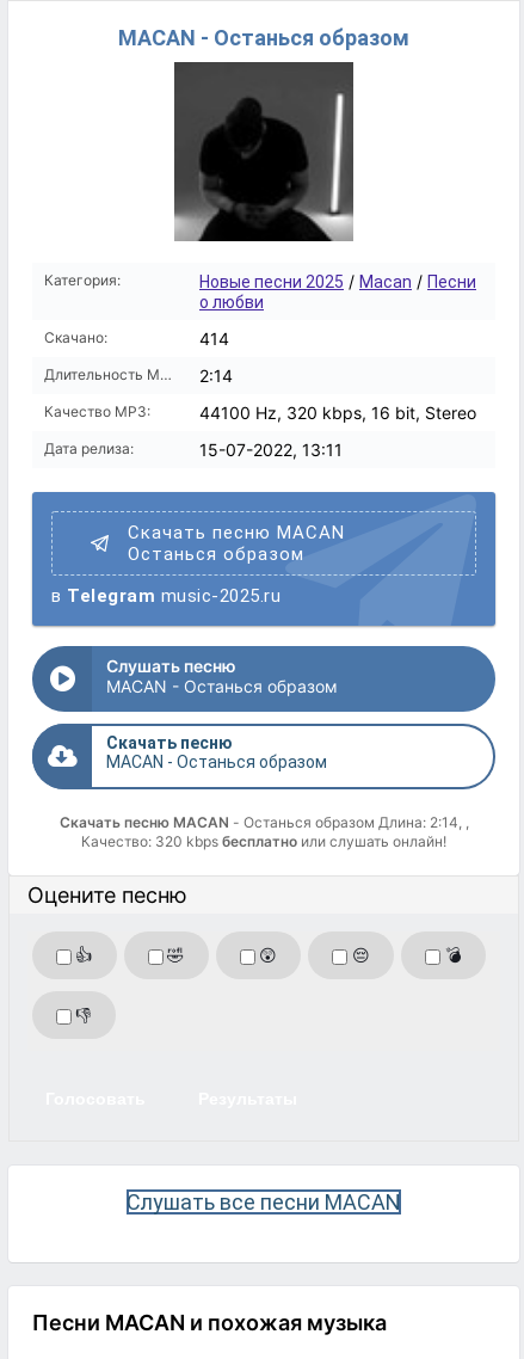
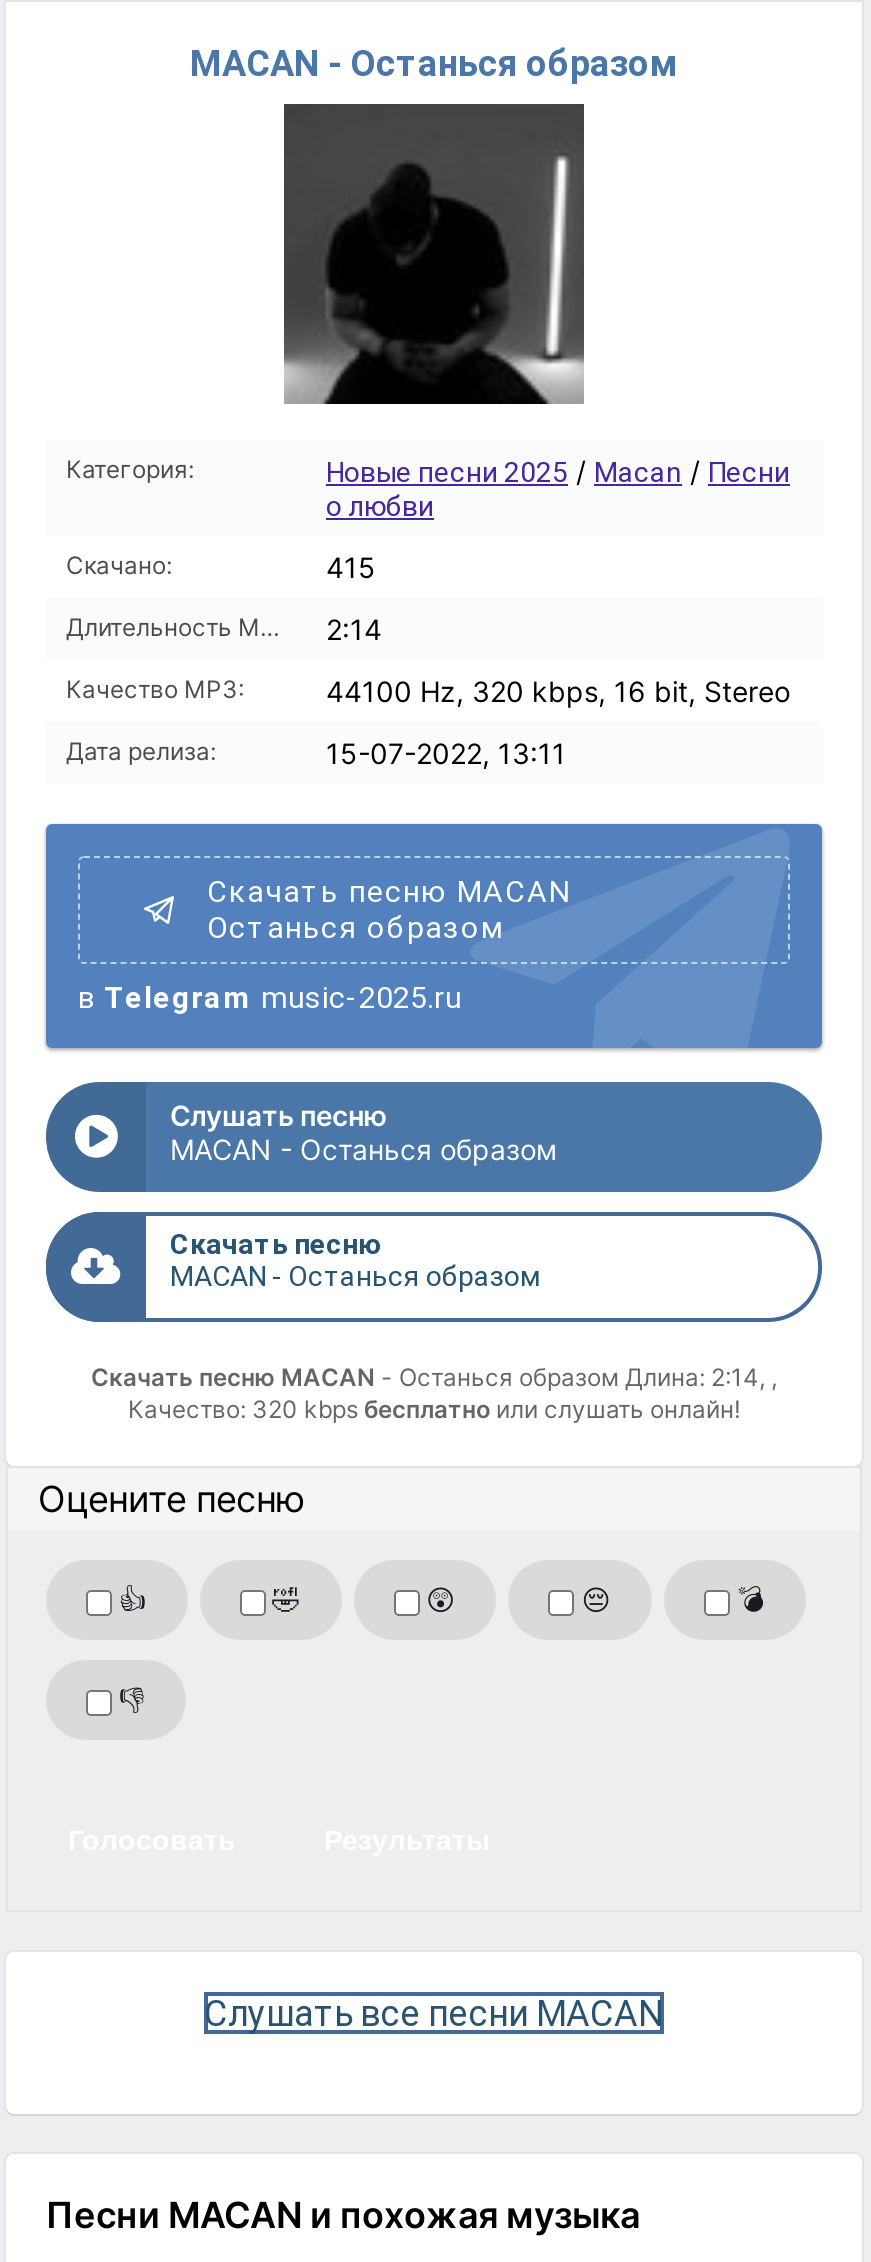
[199,328,229,349] 414 -> [326,550,376,584] 415

